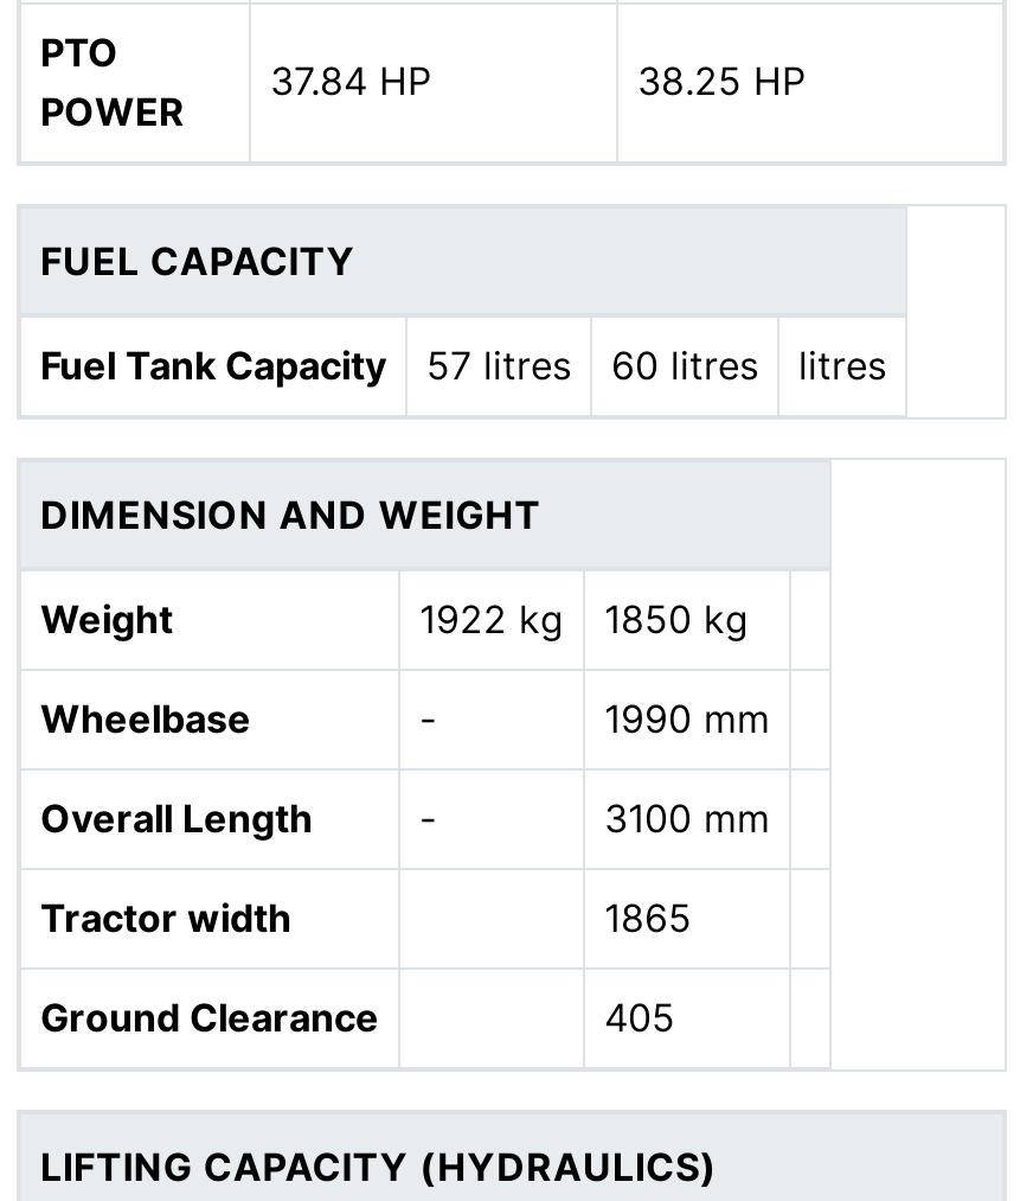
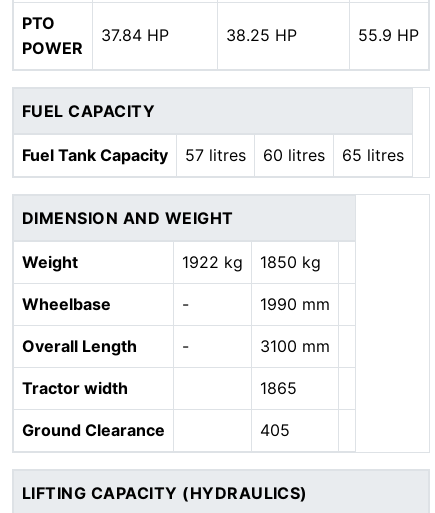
none -> [358,25,419,45] 55.9 HP
[798,341,886,388] litres -> [342,145,404,165] 65 litres

